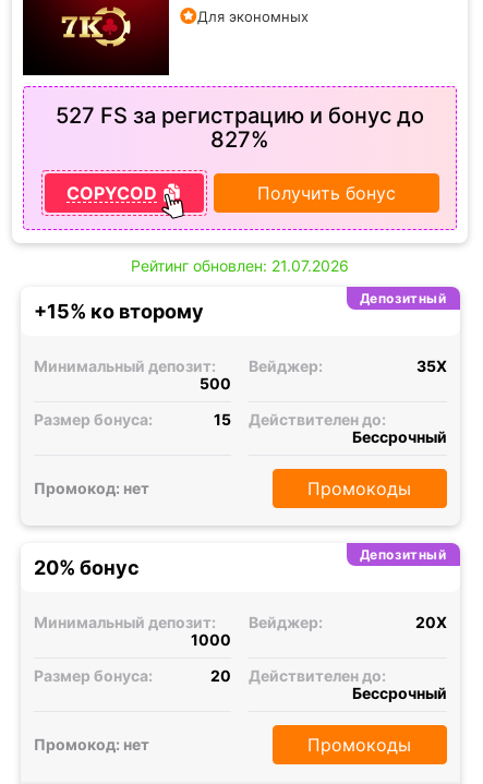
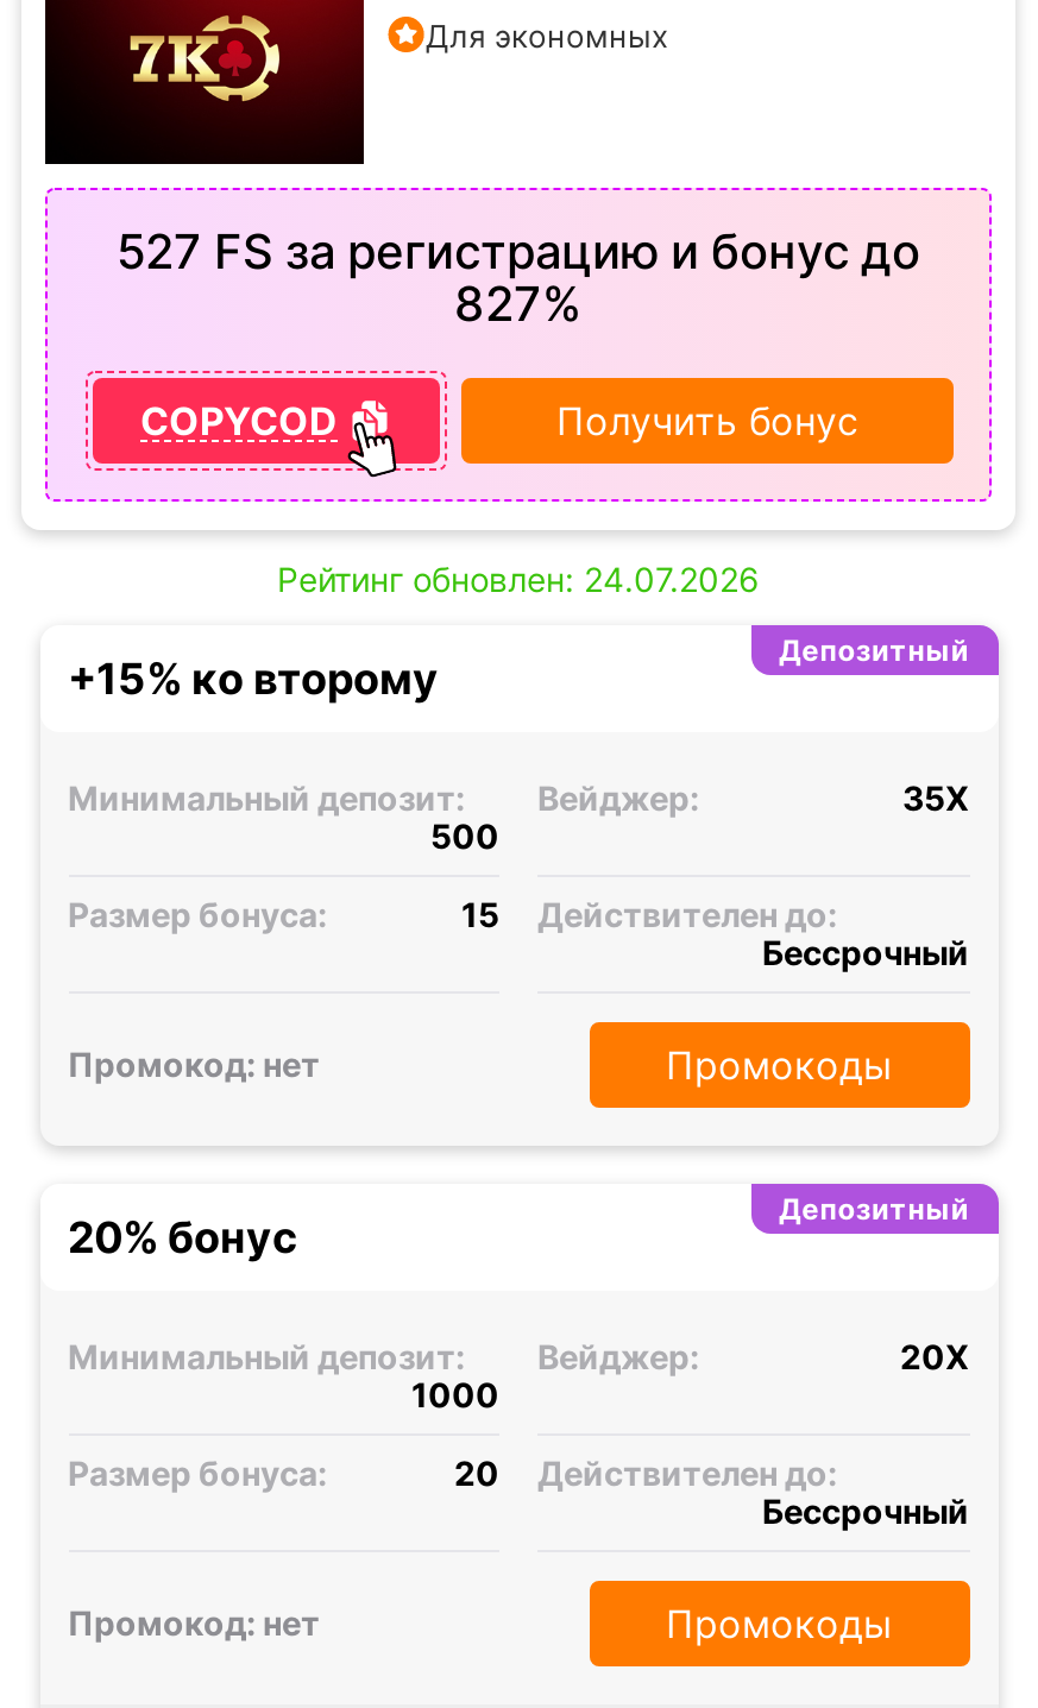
[131,256,349,275] Рейтинг обновлен: 21.07.2026 -> [277,559,760,599] Рейтинг обновлен: 24.07.2026

